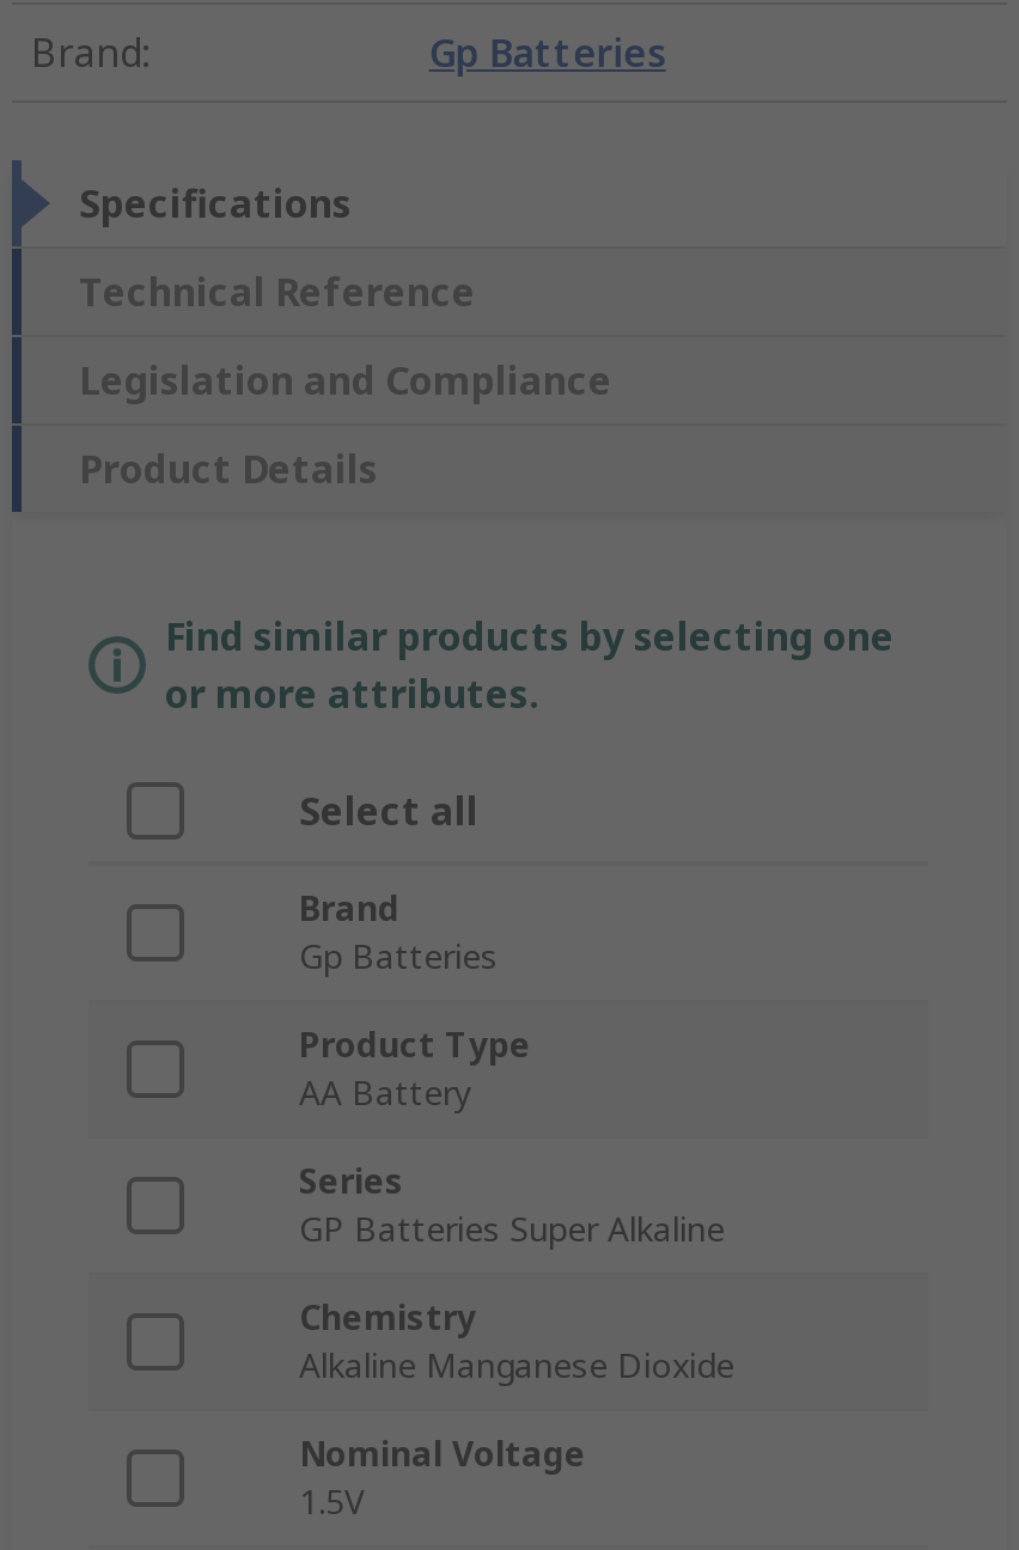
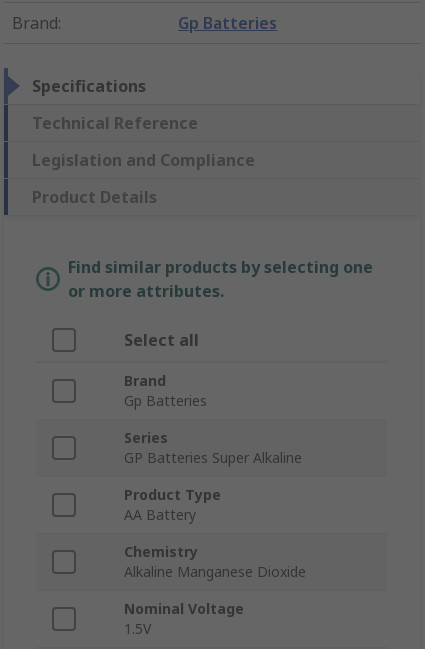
moved [299,1023,531,1116] -> [124,485,221,524]: Product Type | AA Battery
moved [299,1159,725,1252] -> [124,428,302,467]: Series | GP Batteries Super Alkaline

